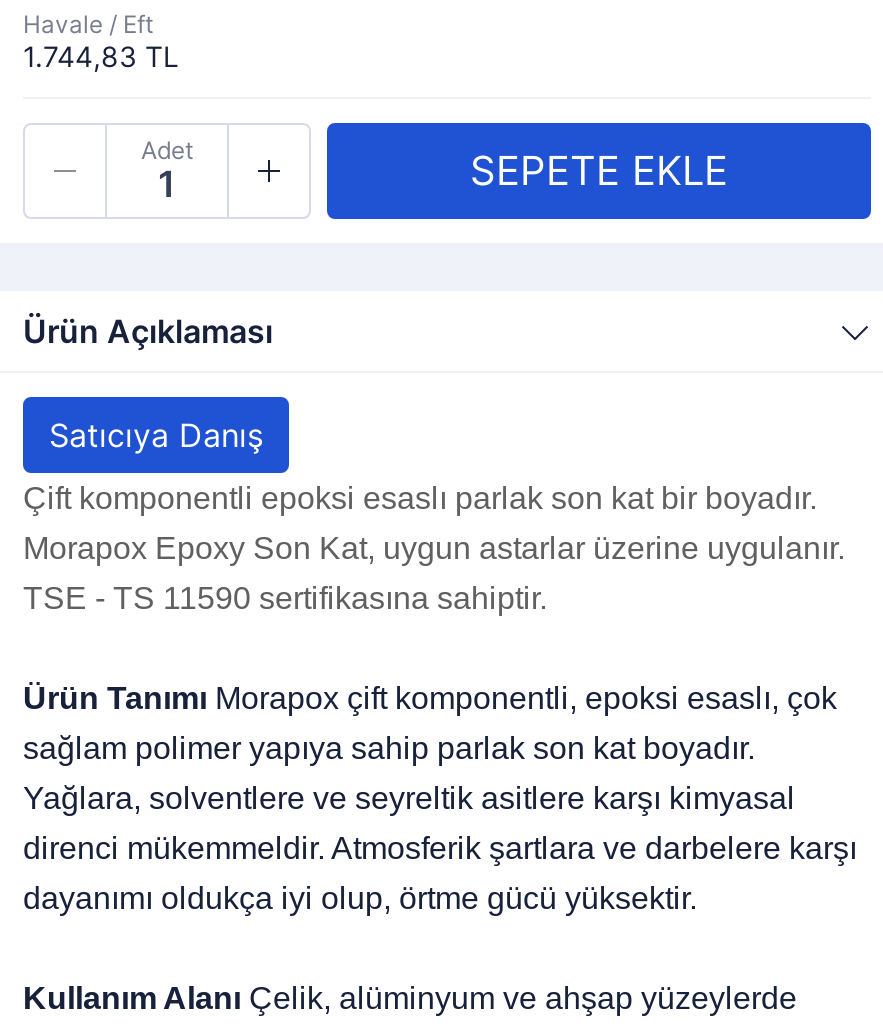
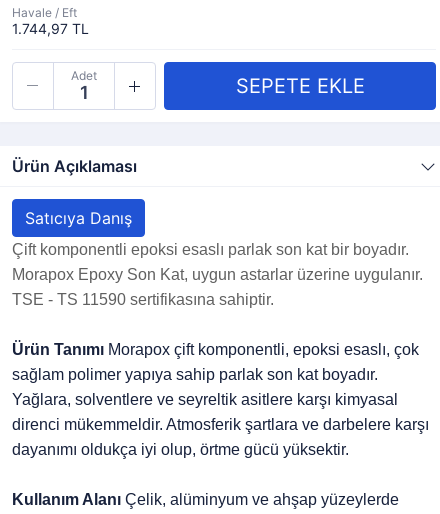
[23,39,179,73] 1.744,83 TL -> [12,20,89,37] 1.744,97 TL

